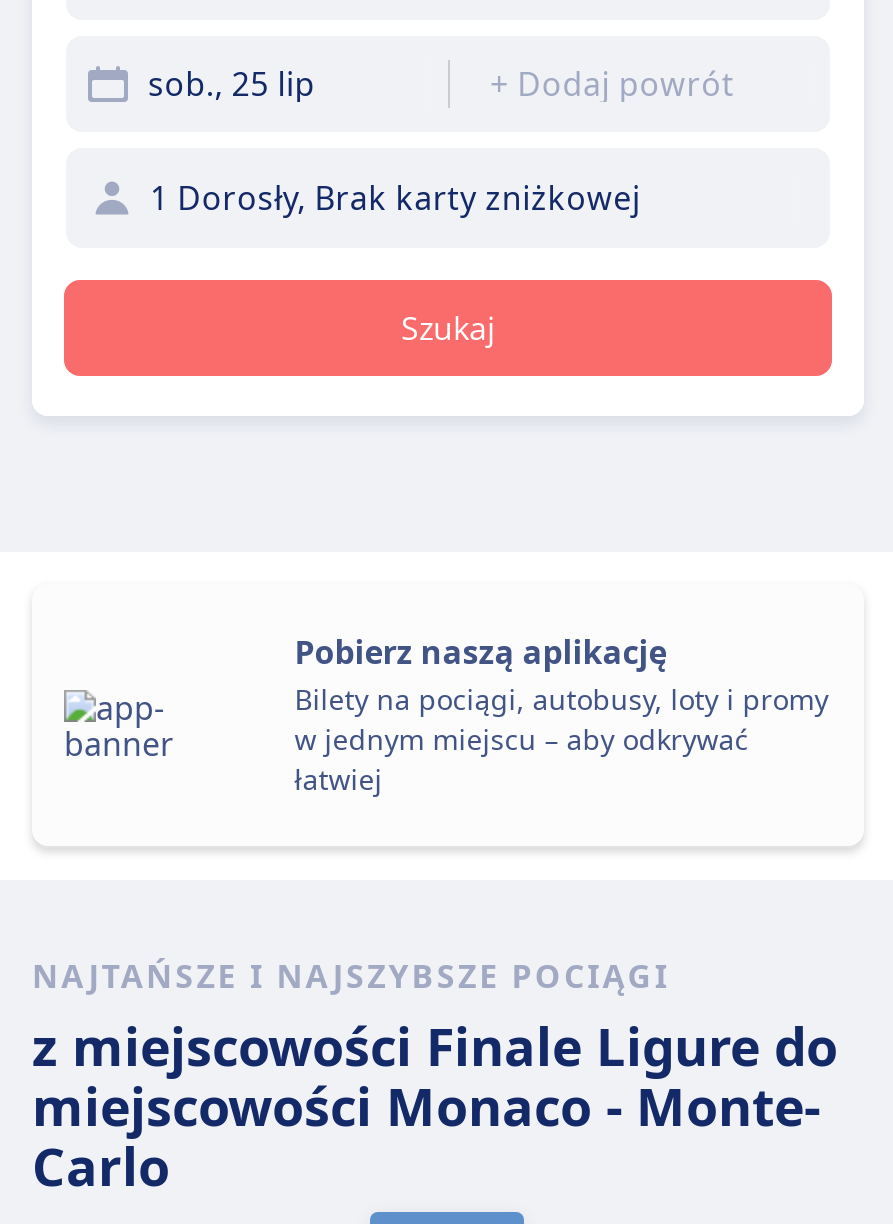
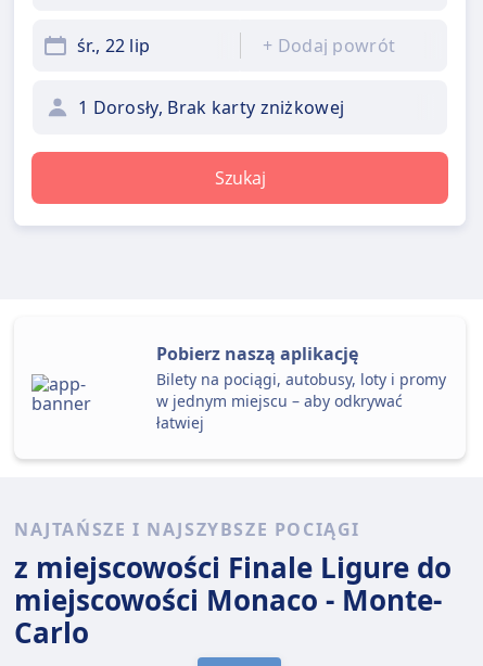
[148,62,315,106] sob., 25 lip -> [77,34,150,57] śr., 22 lip

